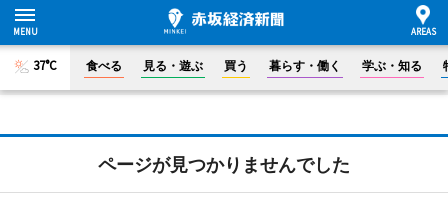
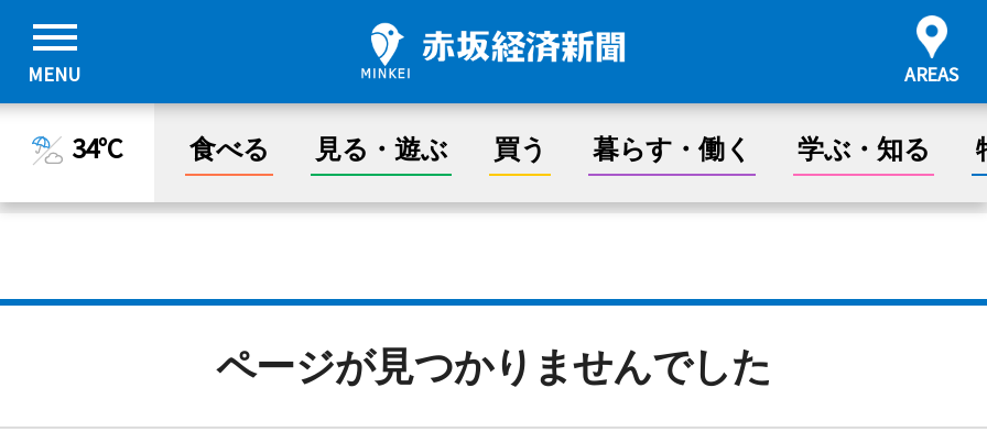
[32,57,56,74] 37°C -> [72,131,124,168] 34°C

